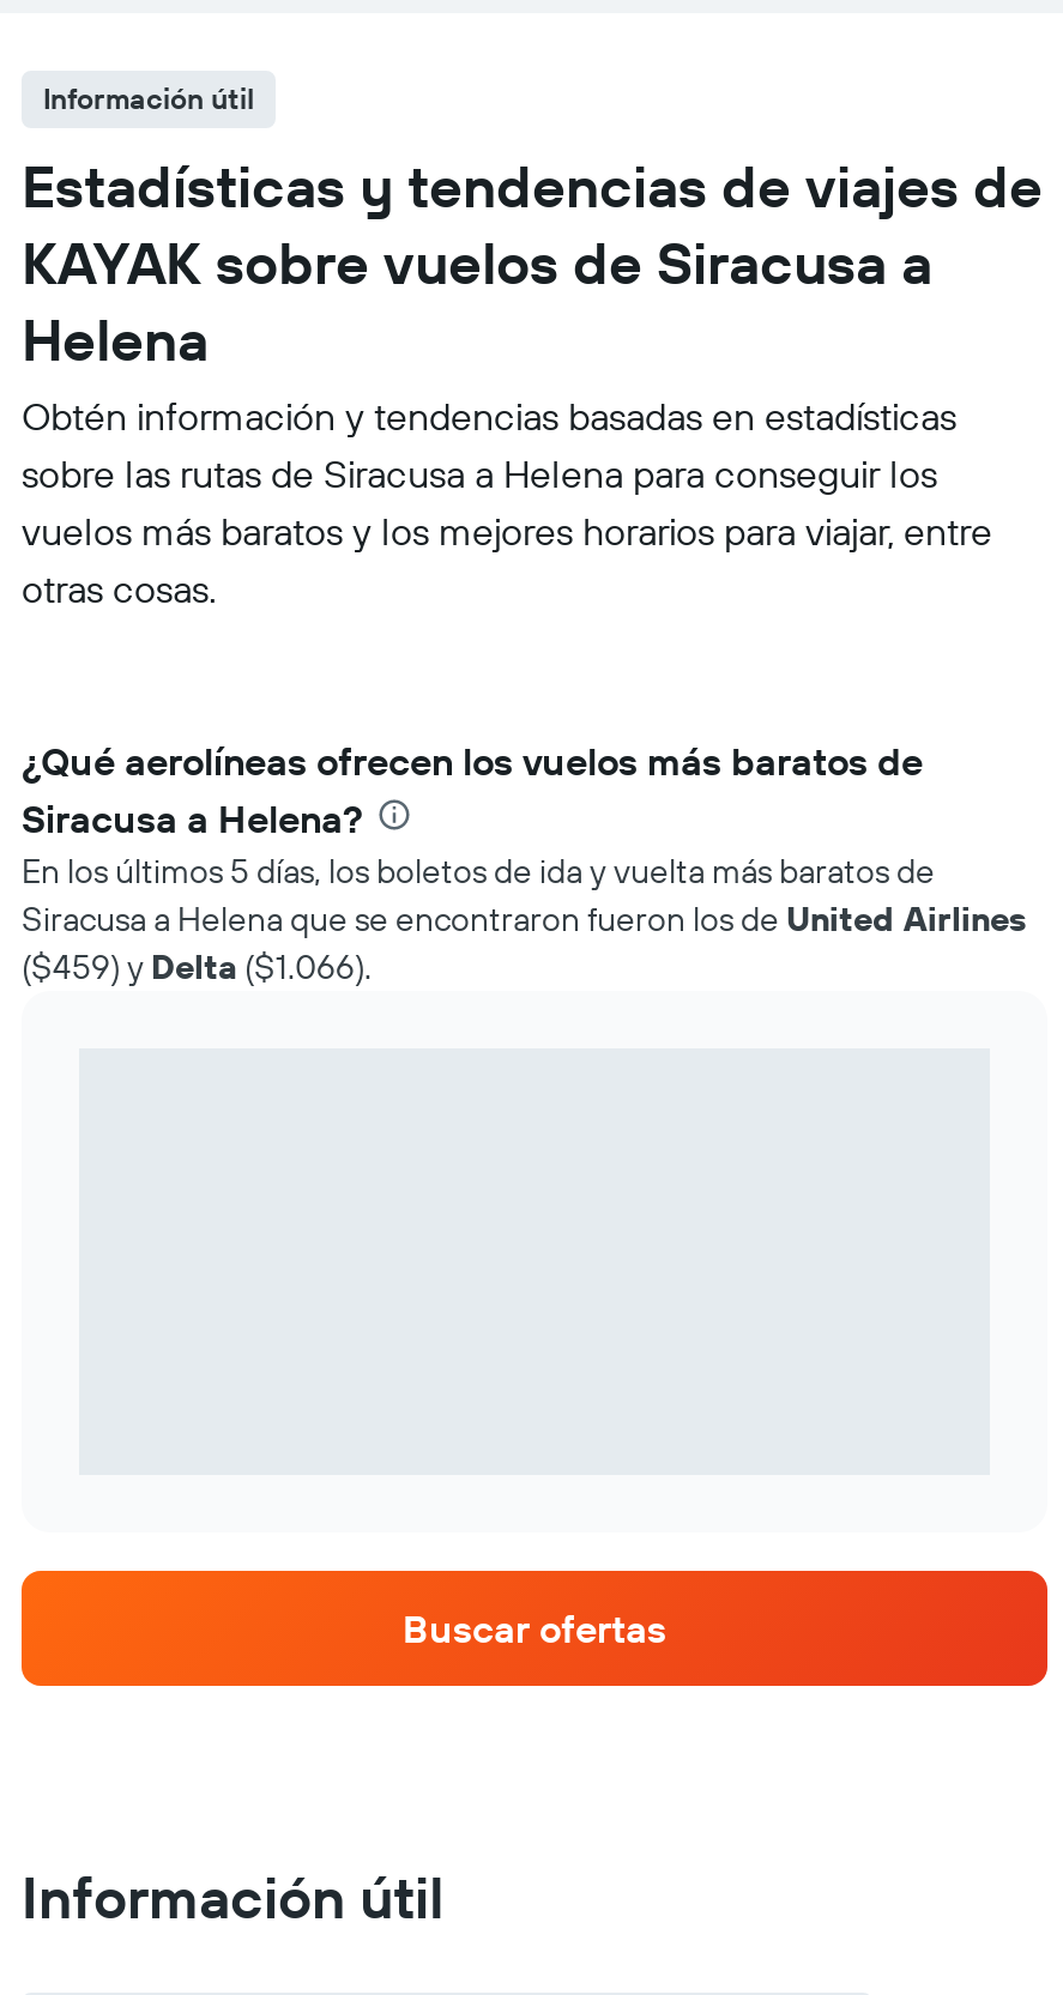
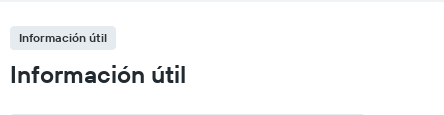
[22,150,1043,612] Estadísticas y tendencias de viajes de | KAYAK sobre vuelos de Siracusa a | Helena | Obtén información y tendencias basadas en estadísticas | sobre las rutas de Siracusa a Helena para conseguir los | vuelos más baratos y los mejores horarios para viajar, entre | otras cosas. -> none
[22,737,1026,989] ¿Qué aerolíneas ofrecen los vuelos más baratos de | Siracusa a Helena? | En los últimos 5 días, los boletos de ida y vuelta más baratos de | Siracusa a Helena que se encontraron fueron los de United Airlines | ($459) y Delta ($1.066). -> none
[403,1604,666,1652] Buscar ofertas -> none

